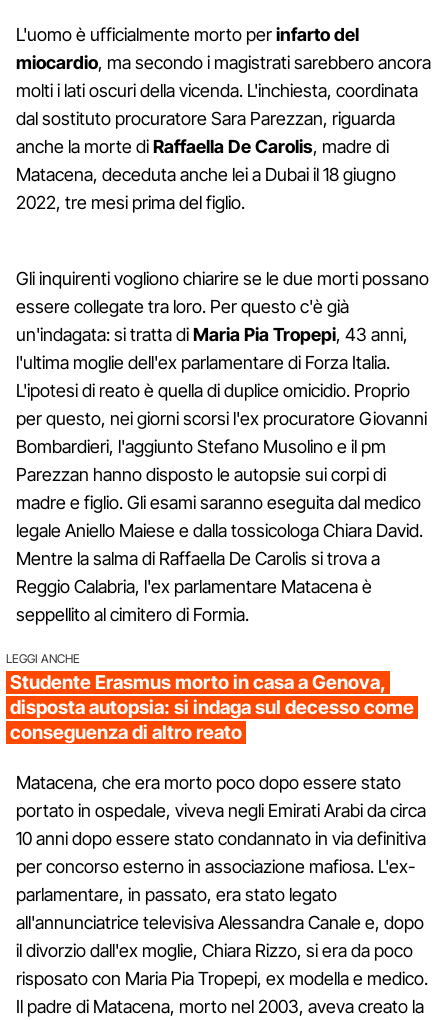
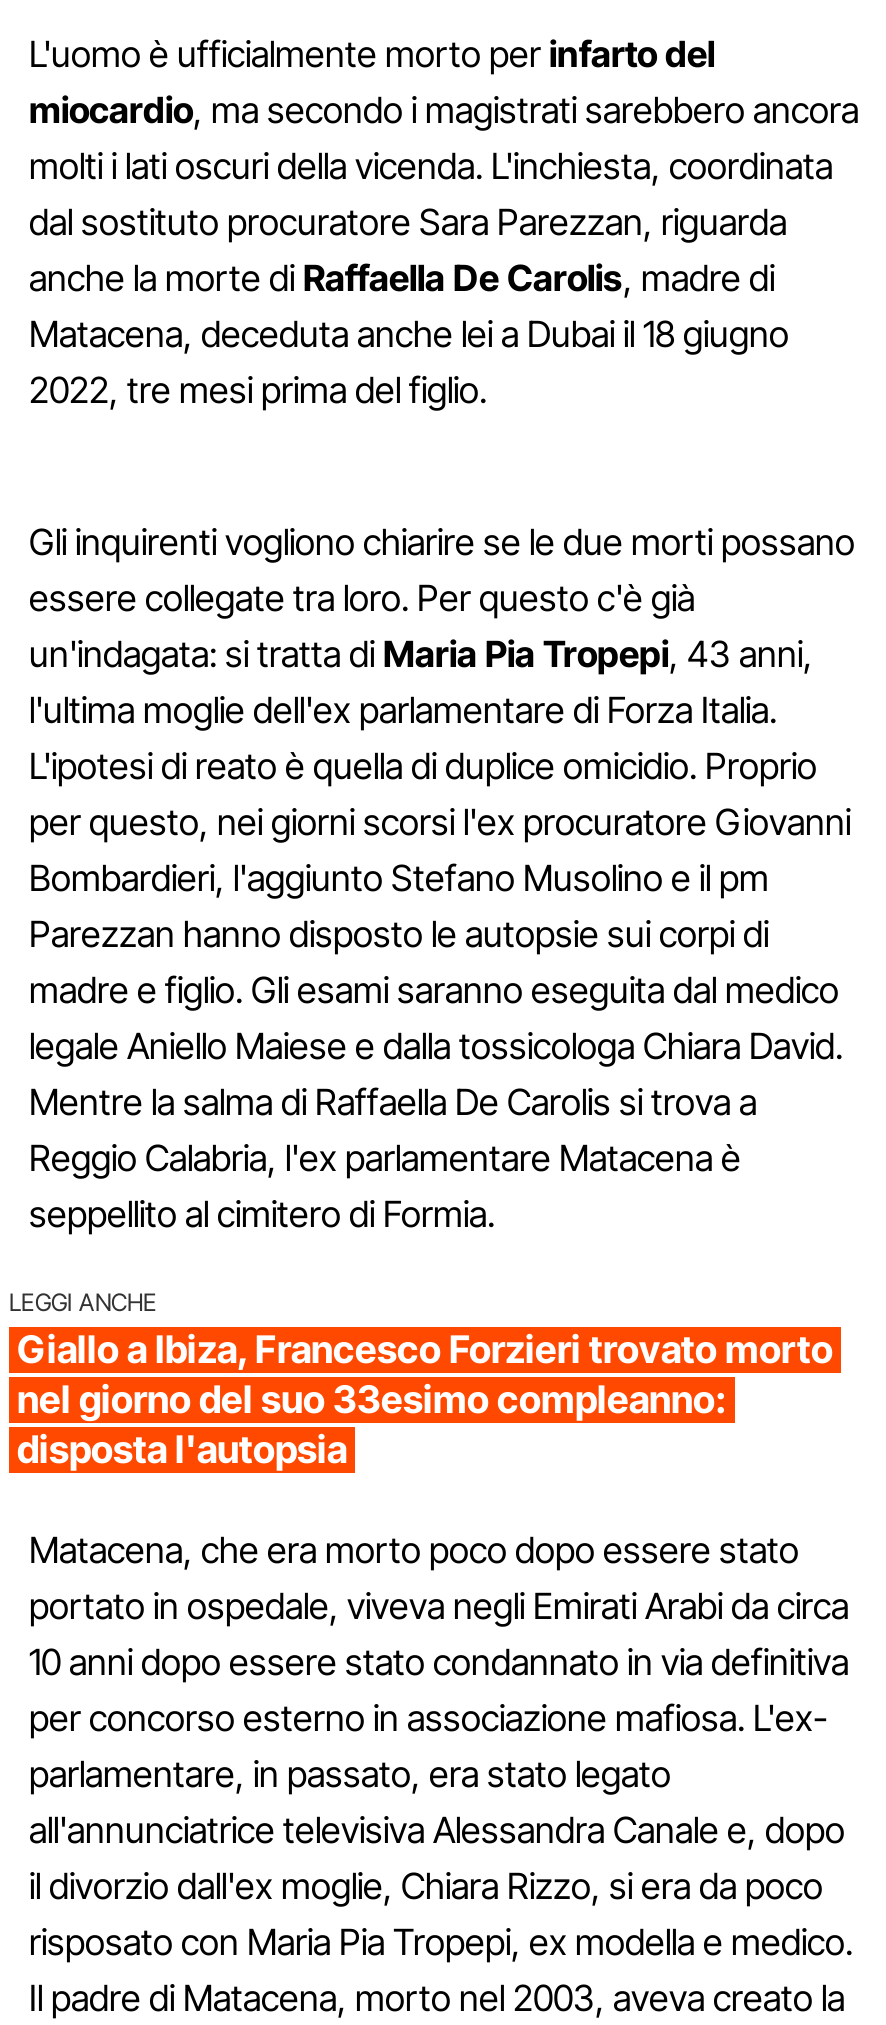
[10,671,414,744] Studente Erasmus morto in casa a Genova, | disposta autopsia: si indaga sul decesso come | conseguenza di altro reato -> [17,1327,833,1473] Giallo a Ibiza, Francesco Forzieri trovato morto | nel giorno del suo 33esimo compleanno: | disposta l'autopsia

